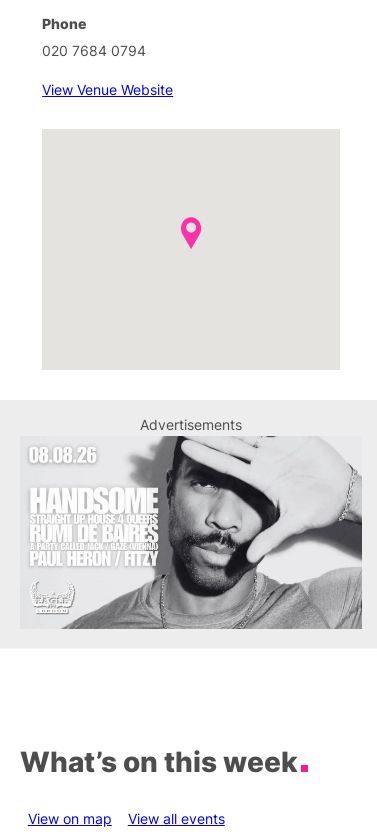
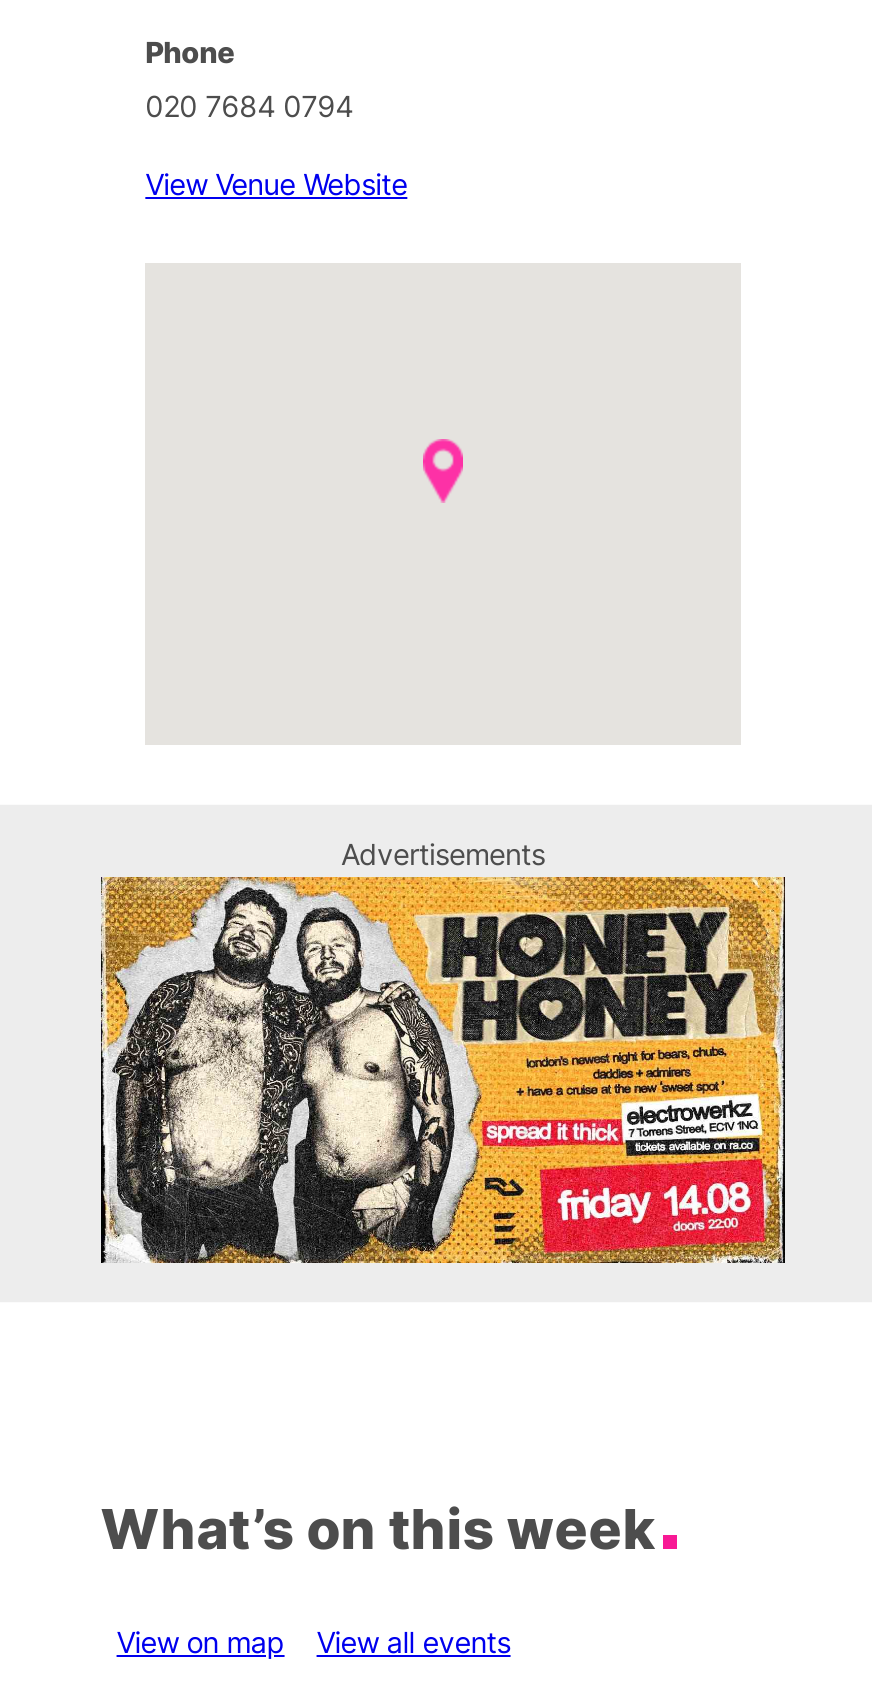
[20,436,362,629] [image] -> [99,875,787,1265] [image]

